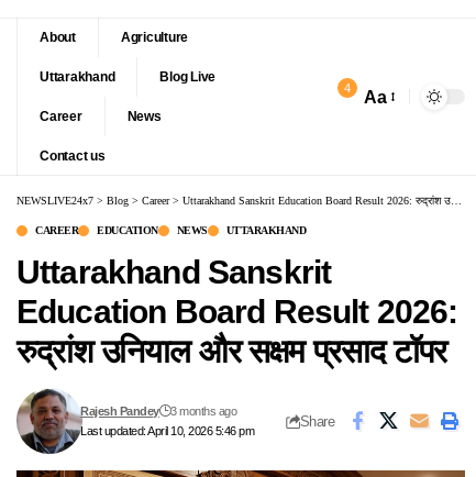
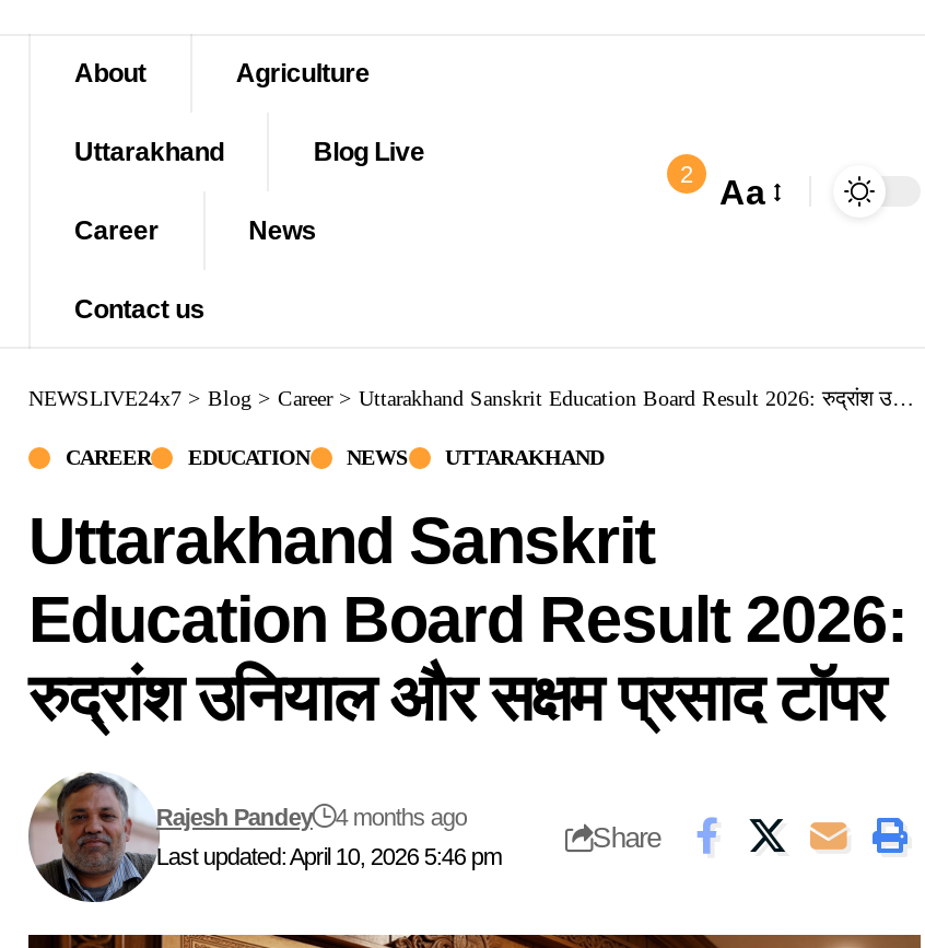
[344,81,387,106] 4 Aa -> [680,160,765,210] 2 Aa
[81,404,237,418] Rajesh Pandey 3 months ago -> [156,804,467,830] Rajesh Pandey 4 months ago

